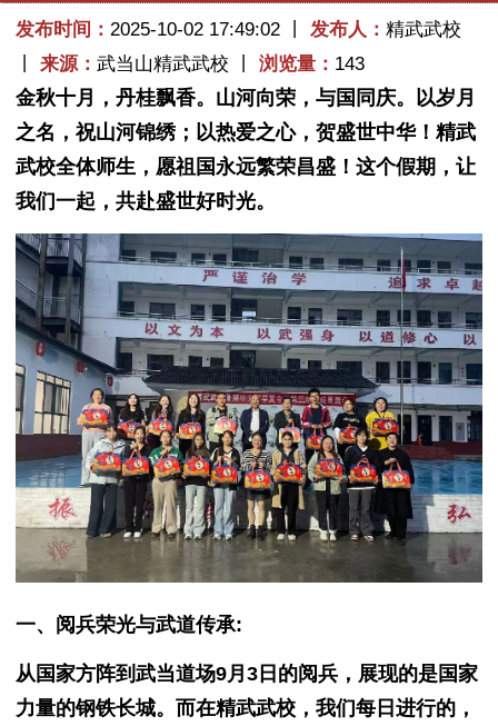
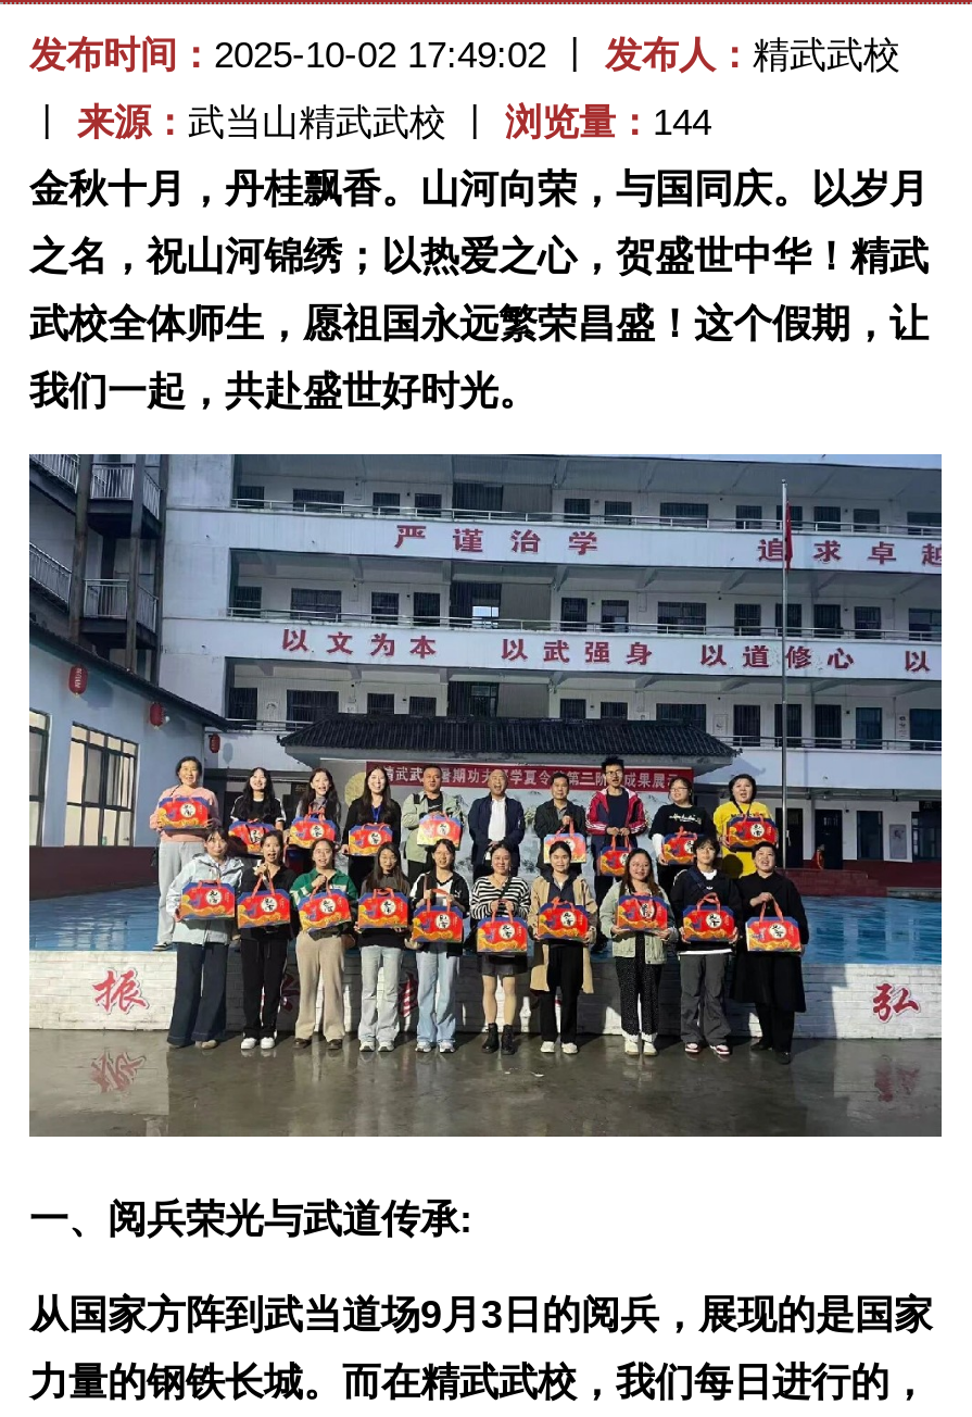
[16,53,365,74] 丨来源：武当山精武武校 丨浏览量：143 -> [29,101,711,143] 丨来源：武当山精武武校 丨浏览量：144

